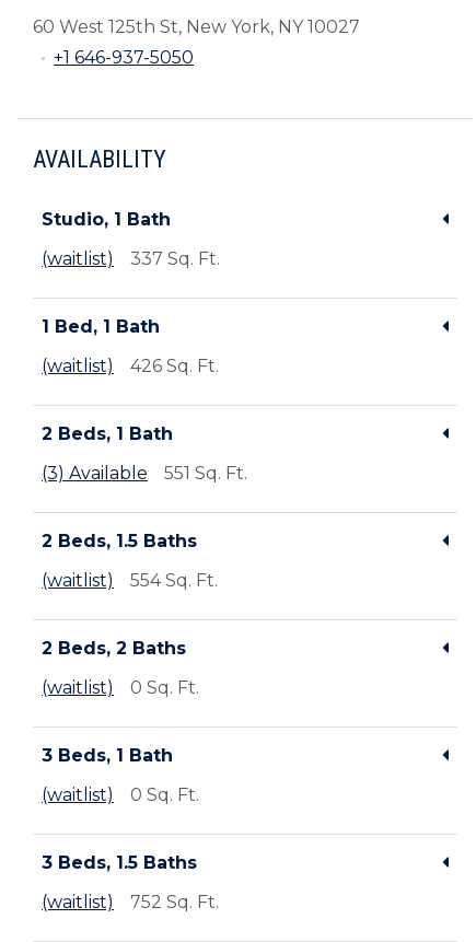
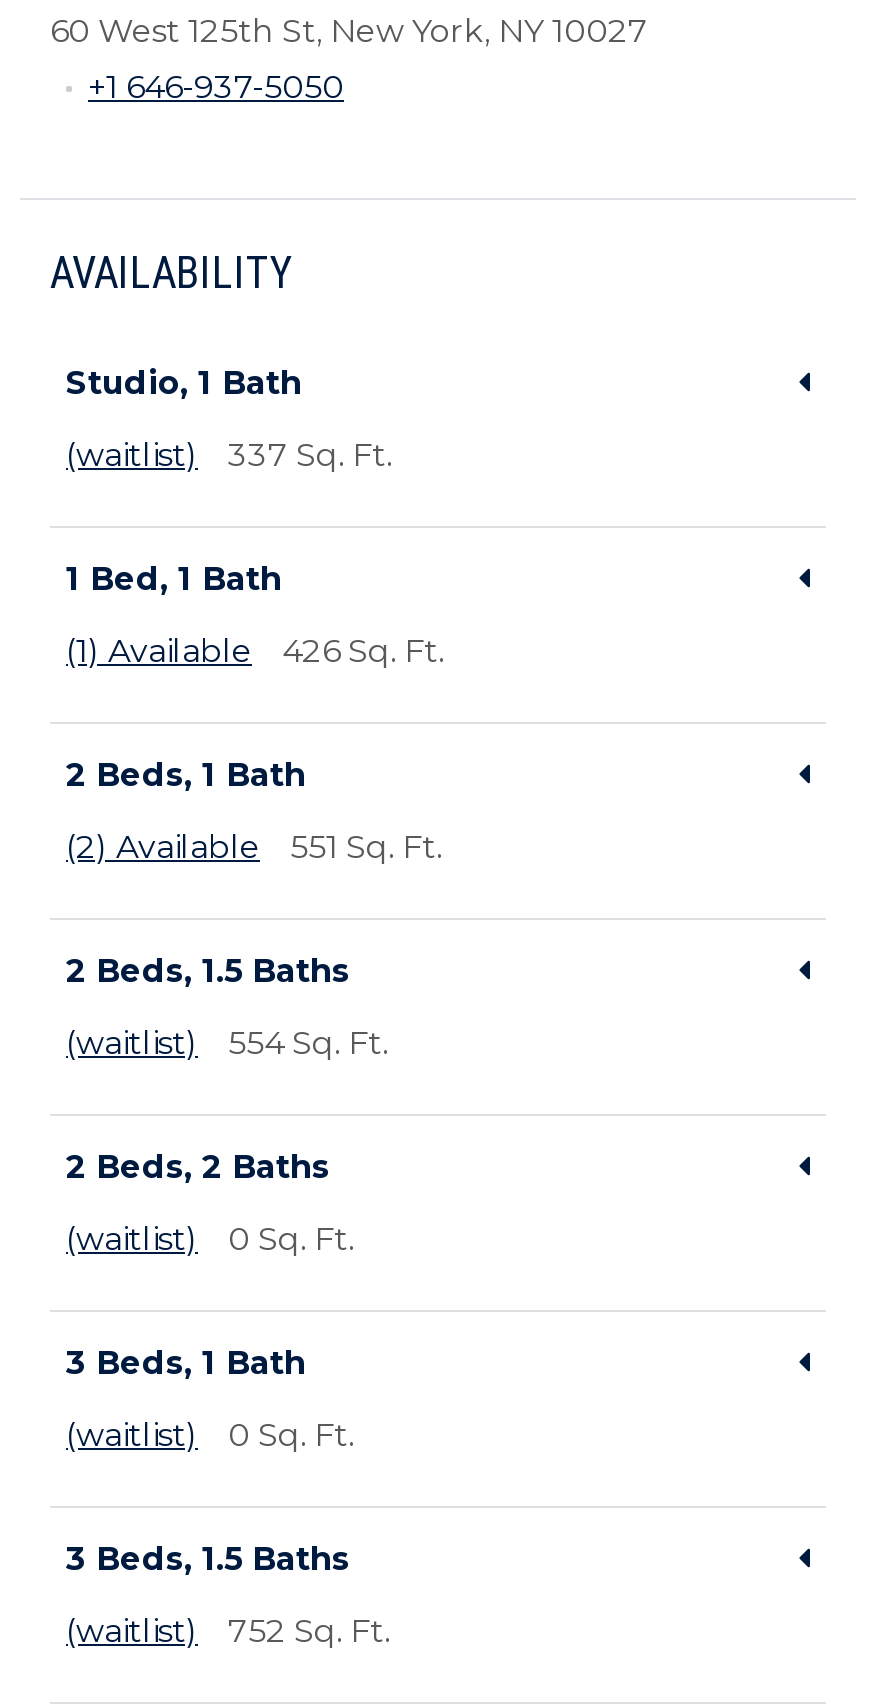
[42,356,114,376] (waitlist) -> [66,632,252,670] (1) Available
[42,463,247,484] (3) Available 551 Sq. Ft. -> [66,828,442,866] (2) Available 551 Sq. Ft.

